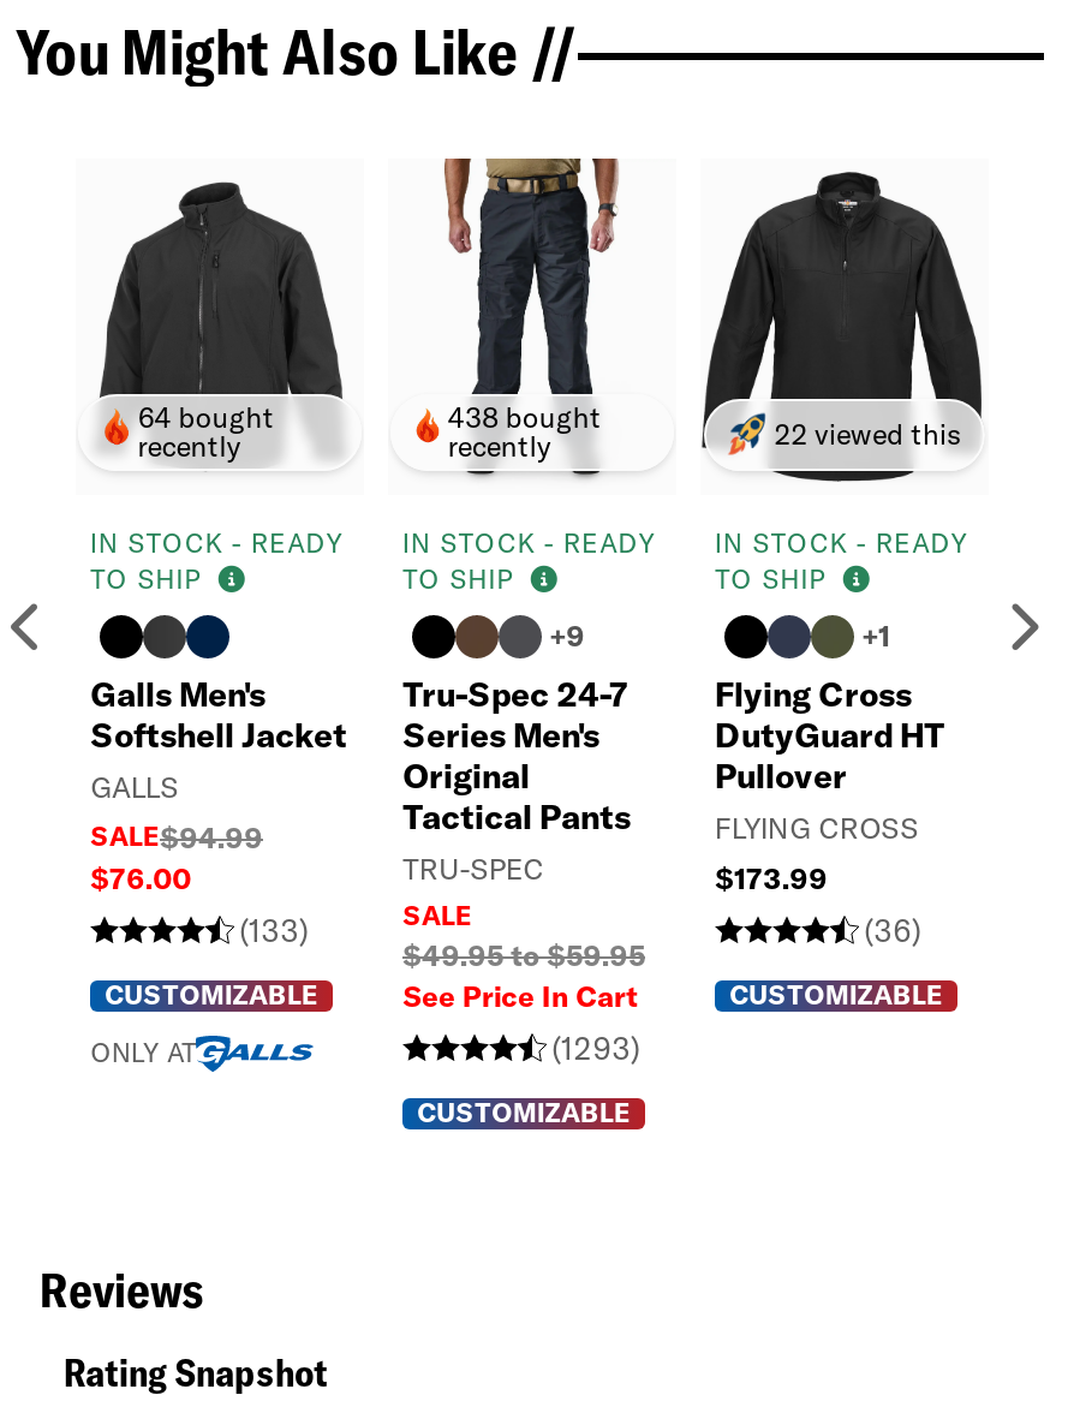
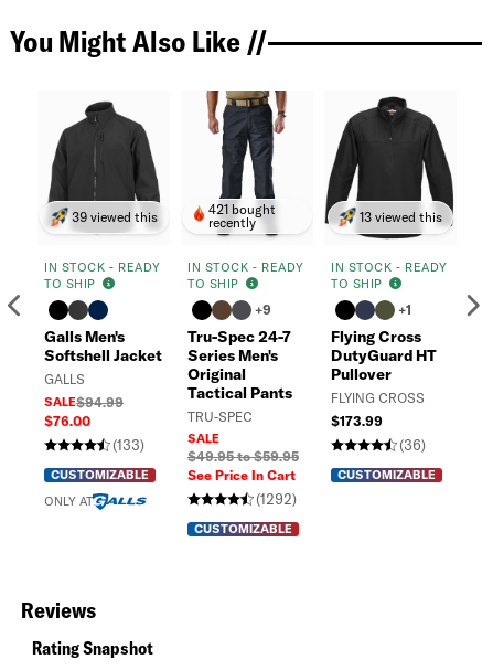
[138,399,275,464] 64 bought | recently -> [71,209,157,225] 39 viewed this
[448,399,601,435] 438 bought -> [209,201,276,218] 421 bought
[774,416,961,452] 22 viewed this -> [360,209,442,225] 13 viewed this
[551,1029,640,1067] (1293) -> [256,490,297,508] (1292)

